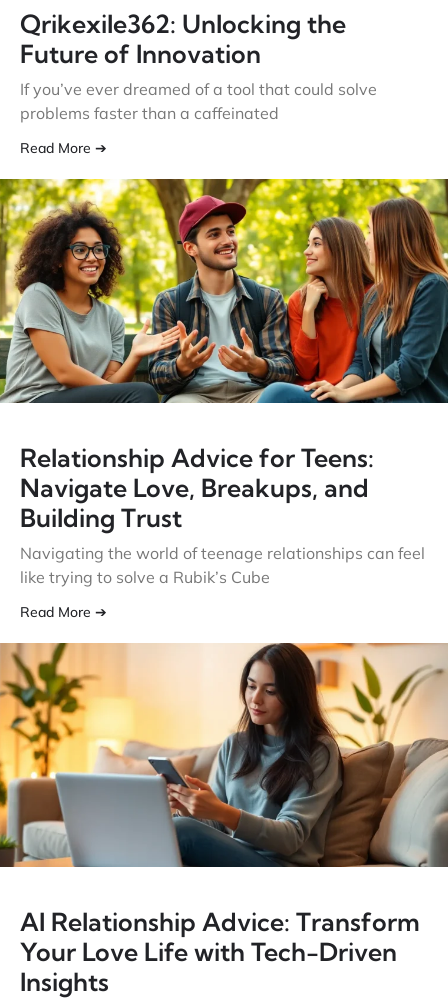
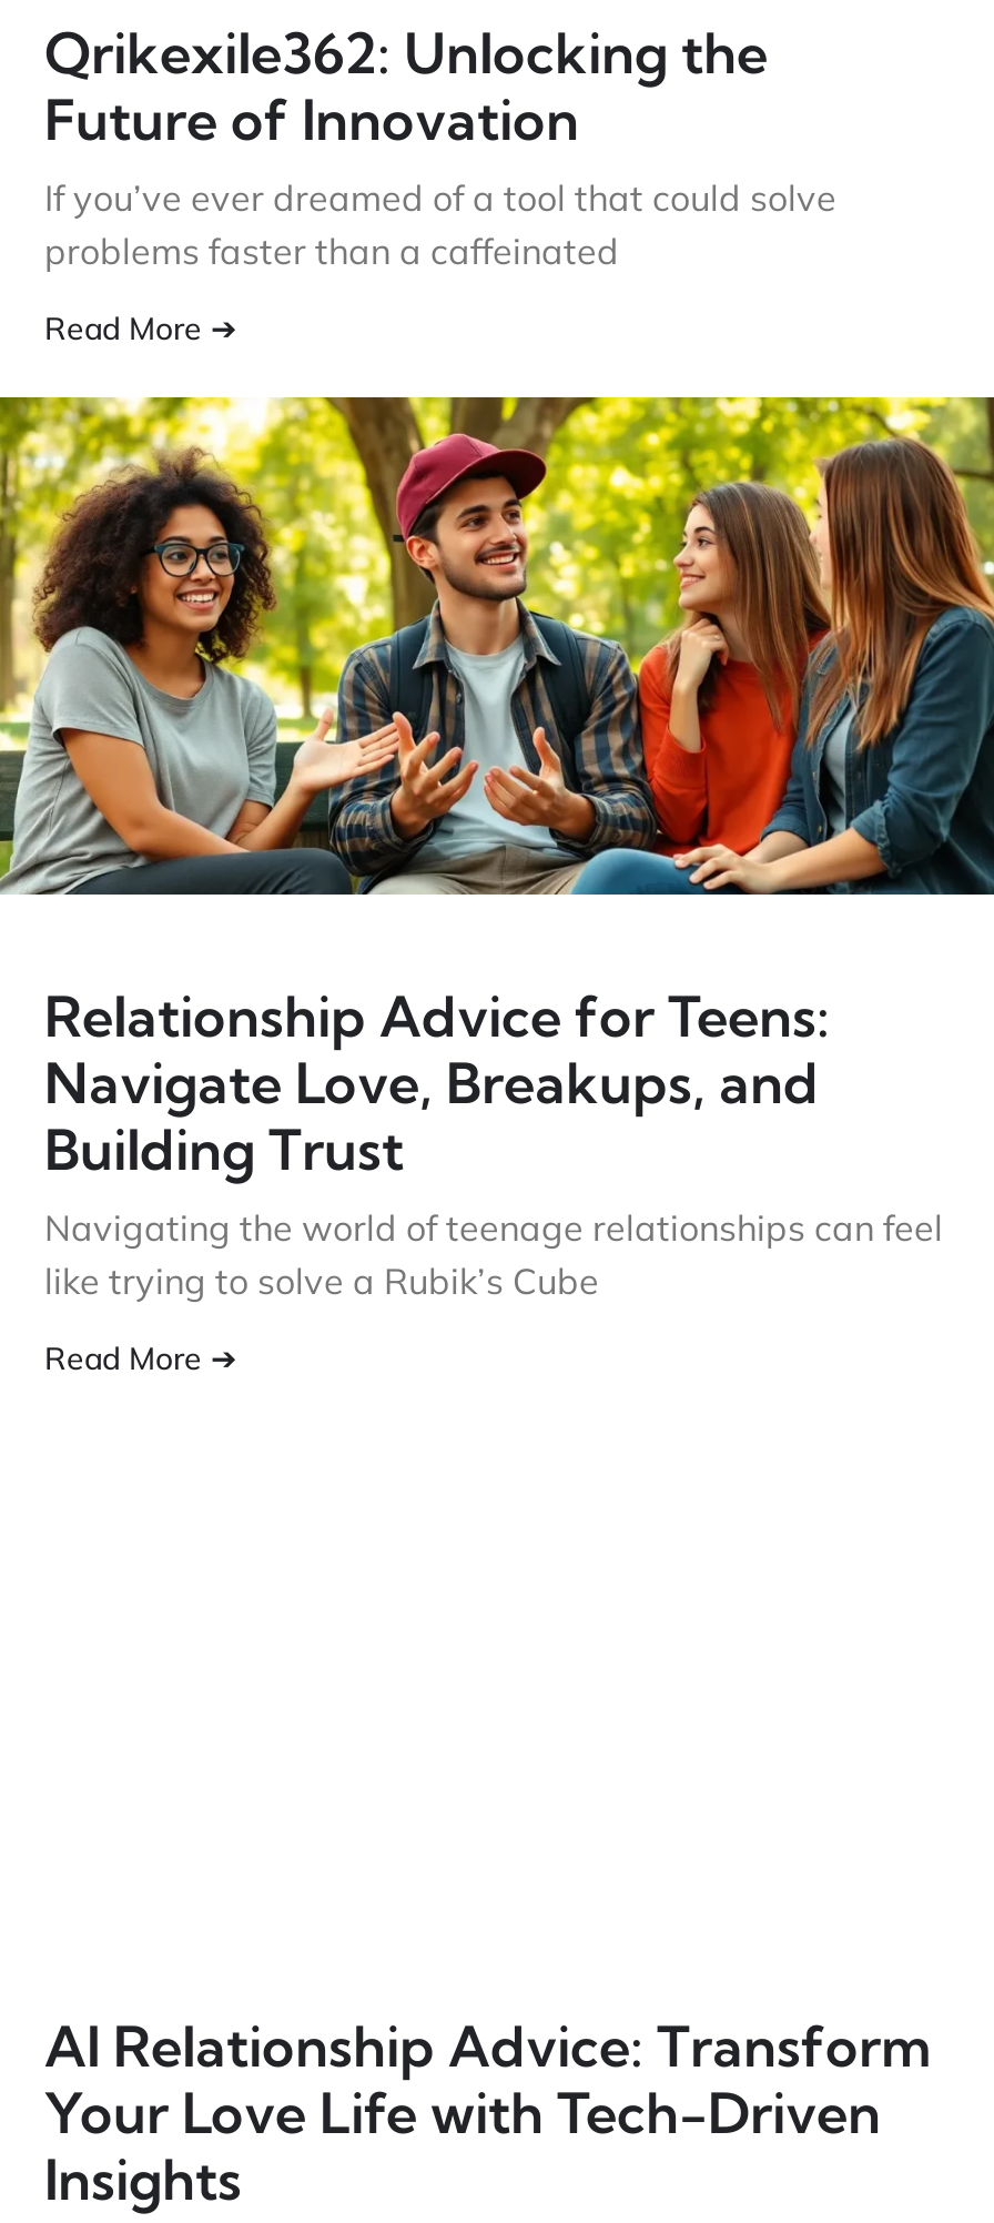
[3,642,445,868] [image] -> none

